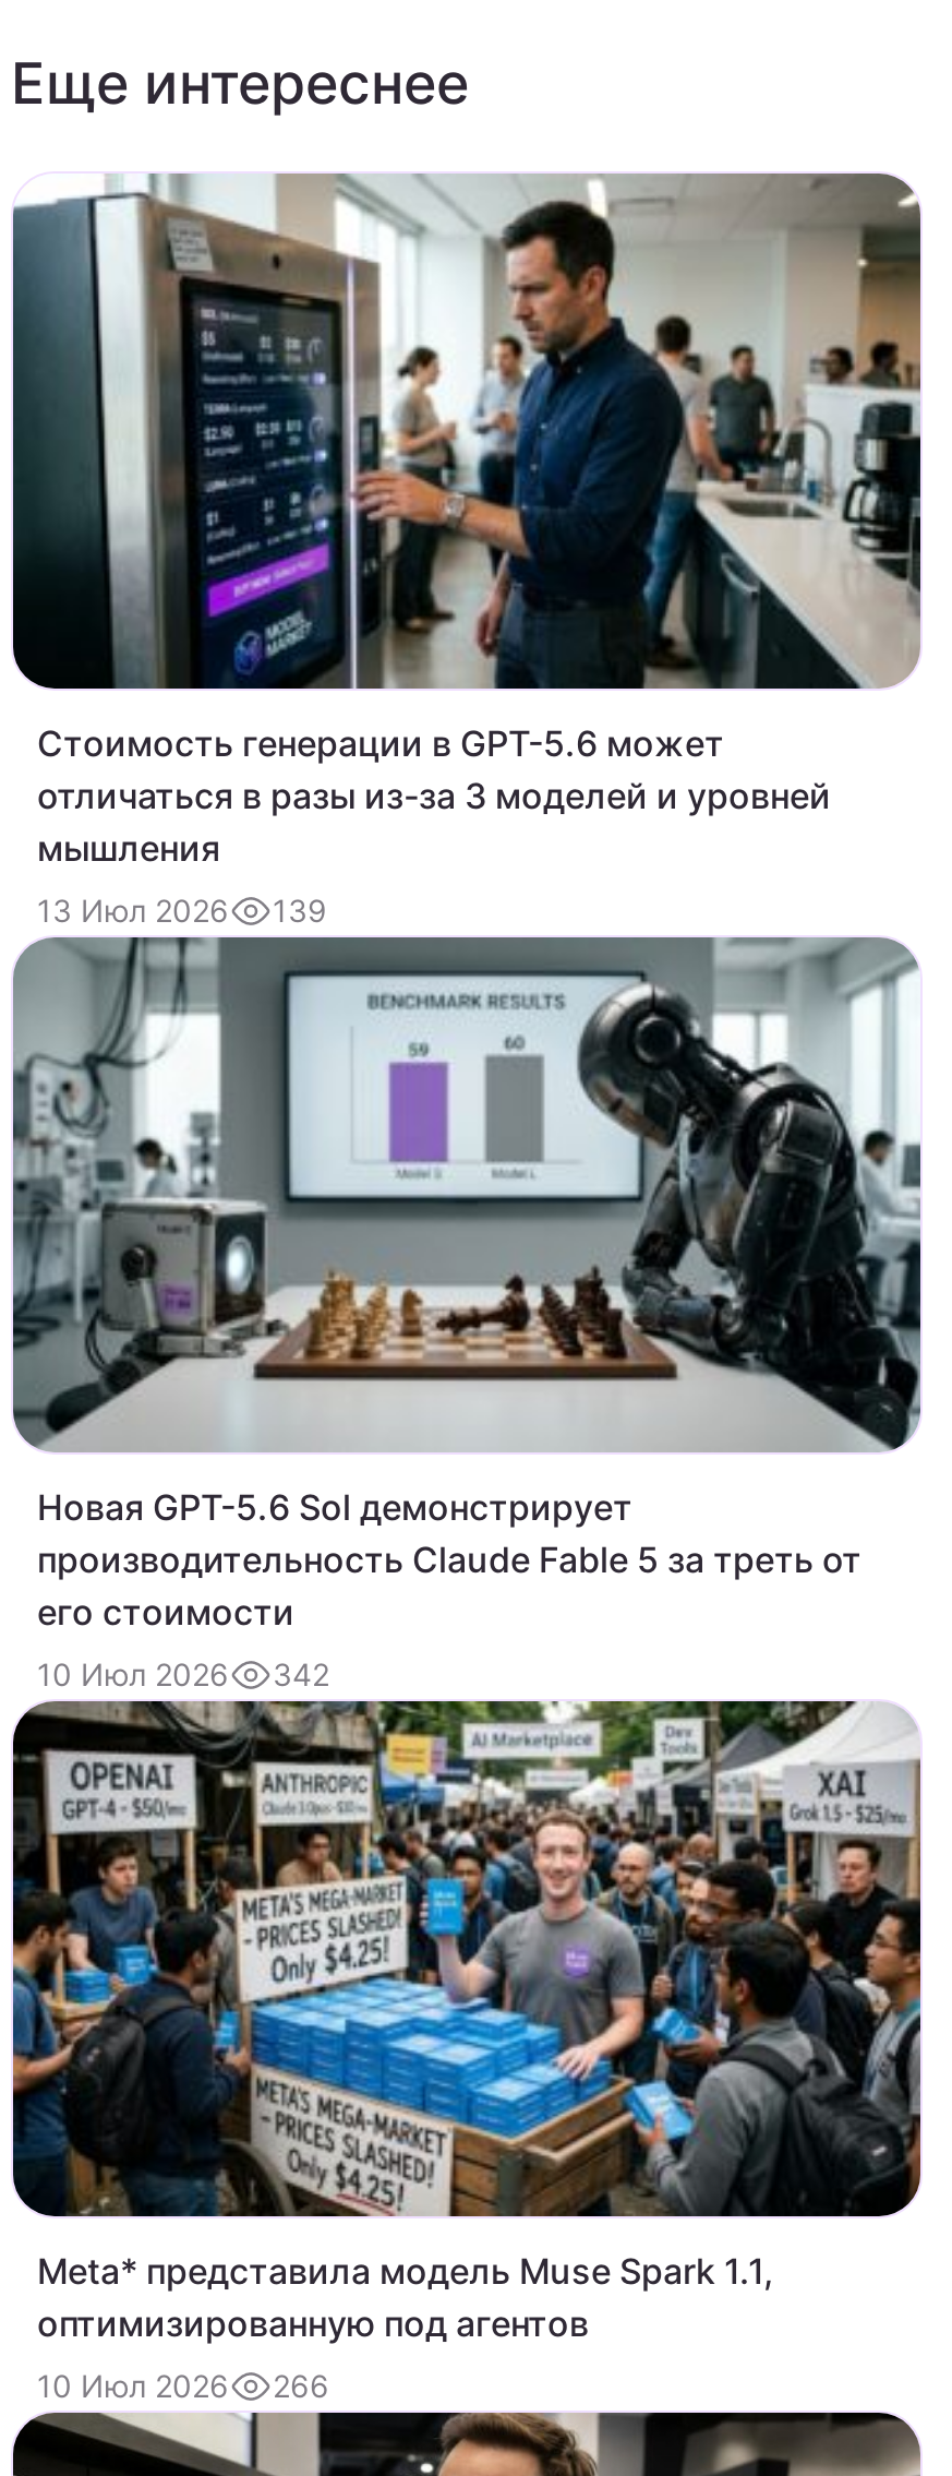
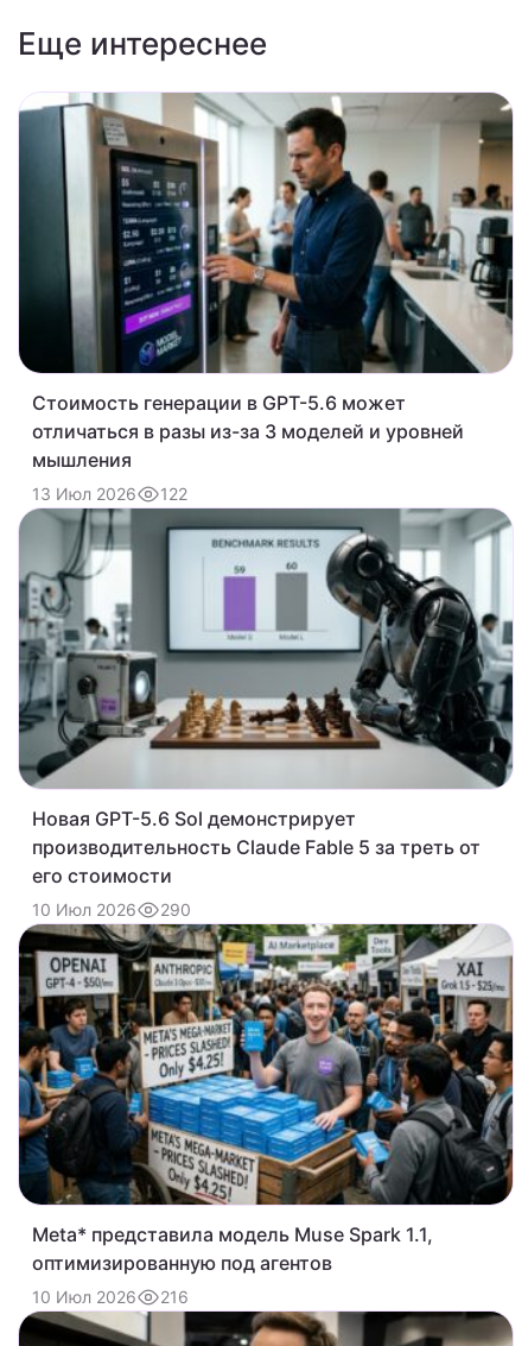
[37,891,327,930] 13 Июл 2026 139 -> [32,483,187,504] 13 Июл 2026 122
[37,1655,329,1693] 10 Июл 2026 342 -> [32,899,191,920] 10 Июл 2026 290
[37,2366,329,2404] 10 Июл 2026 266 -> [32,1286,189,1307] 10 Июл 2026 216

